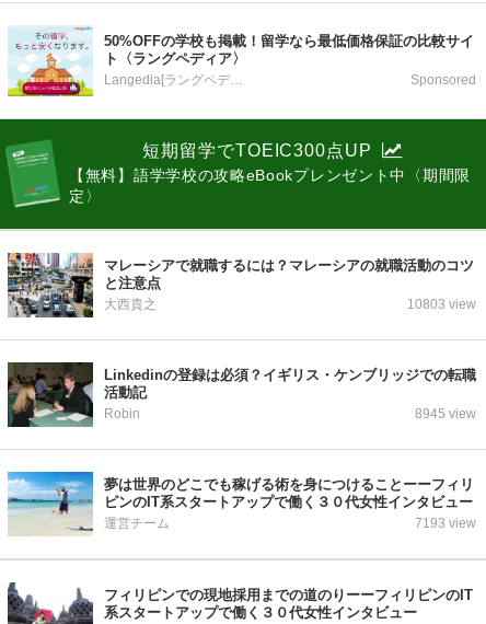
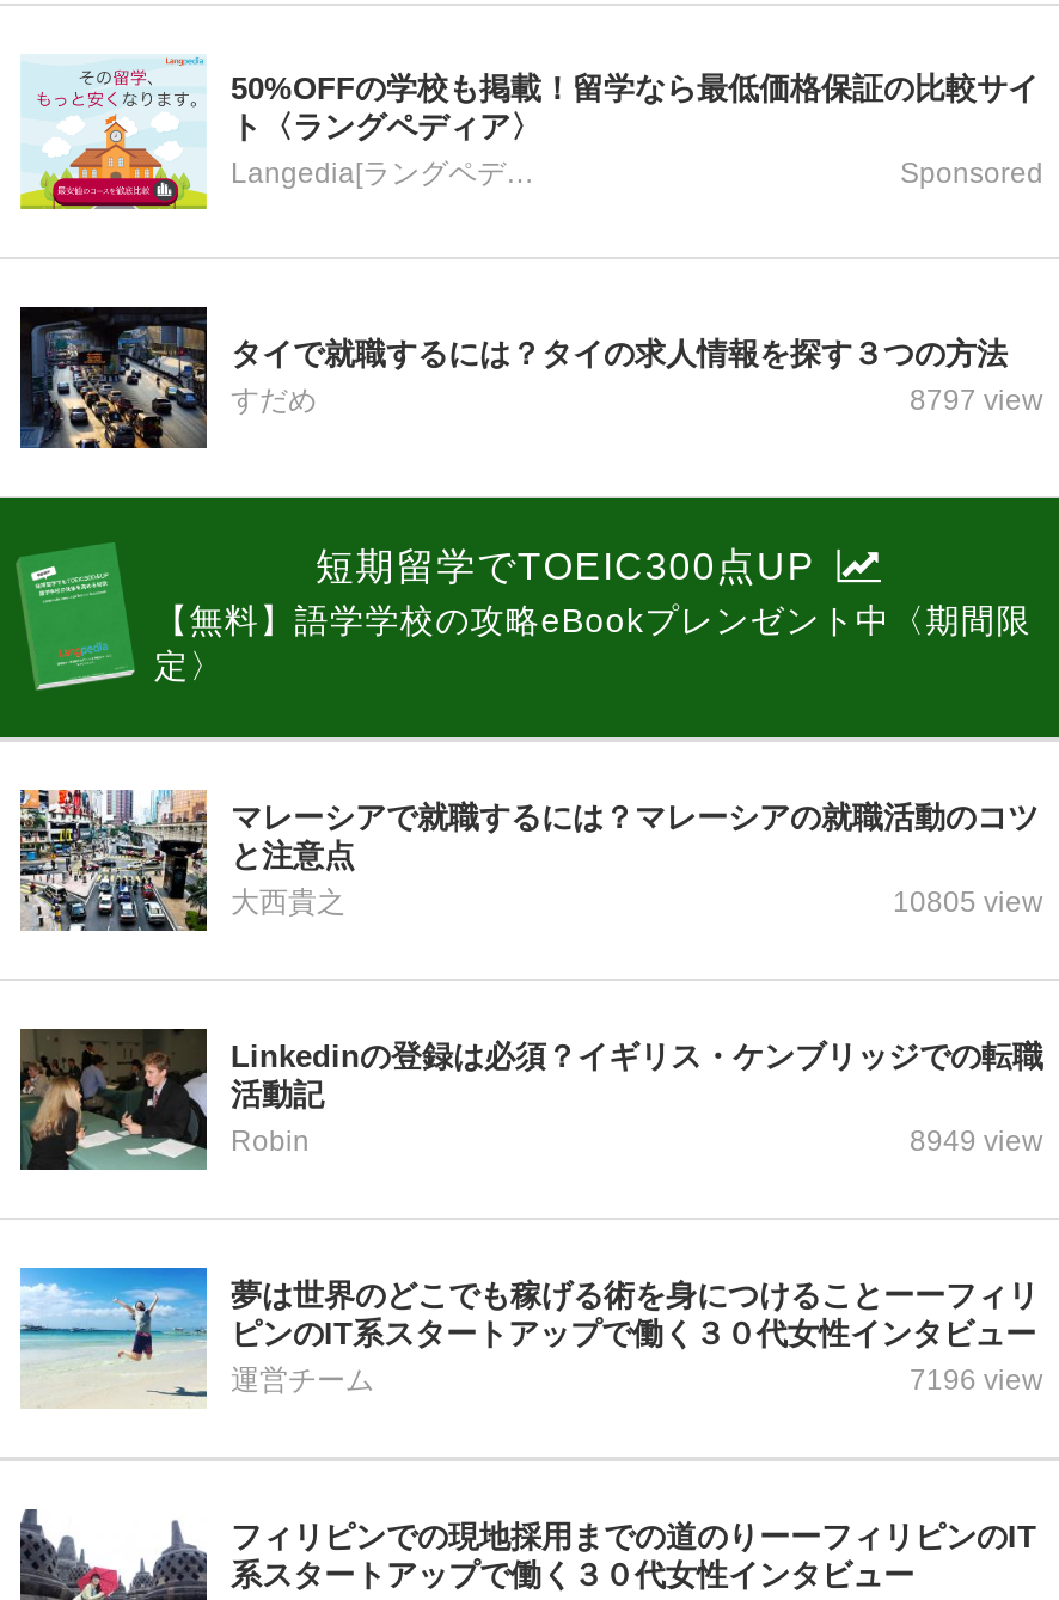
none -> [18,295,1043,450] [image] | タイで就職するには？タイの求人情報を探す３つの方法 | すだめ | 8797 view
[407,297,476,312] 10803 view -> [893,885,1043,919] 10805 view
[415,406,476,421] 8945 view -> [910,1124,1043,1158] 8949 view
[415,516,476,531] 7193 view -> [910,1363,1043,1397] 7196 view

